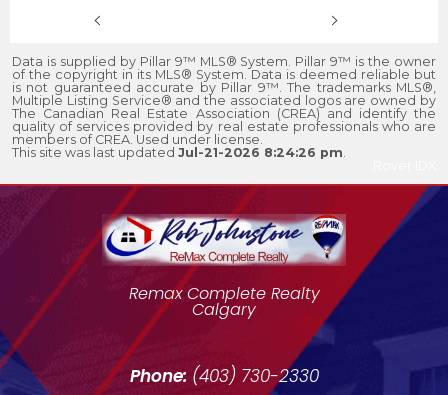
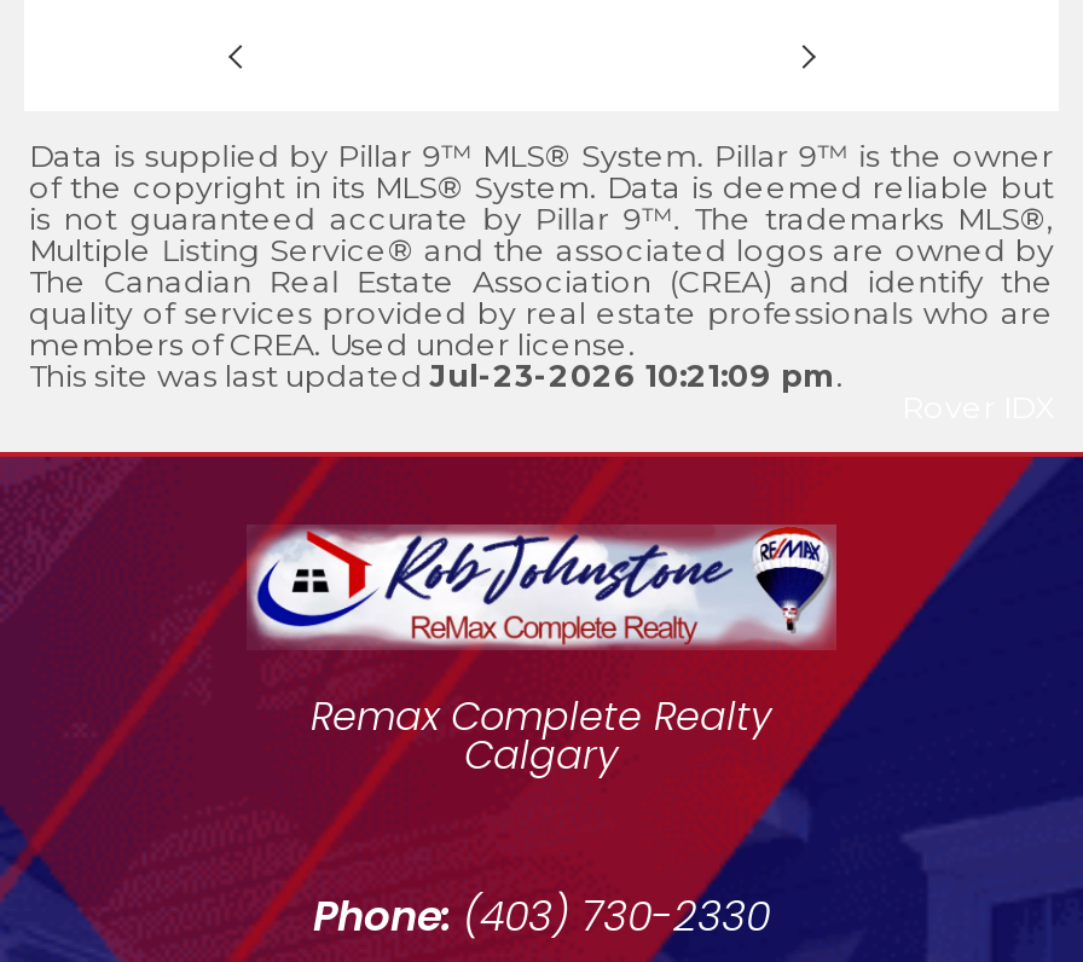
[12,145,346,160] This site was last updatedJul-21-2026 8:24:26 pm. -> [29,357,844,393] This site was last updatedJul-23-2026 10:21:09 pm.

